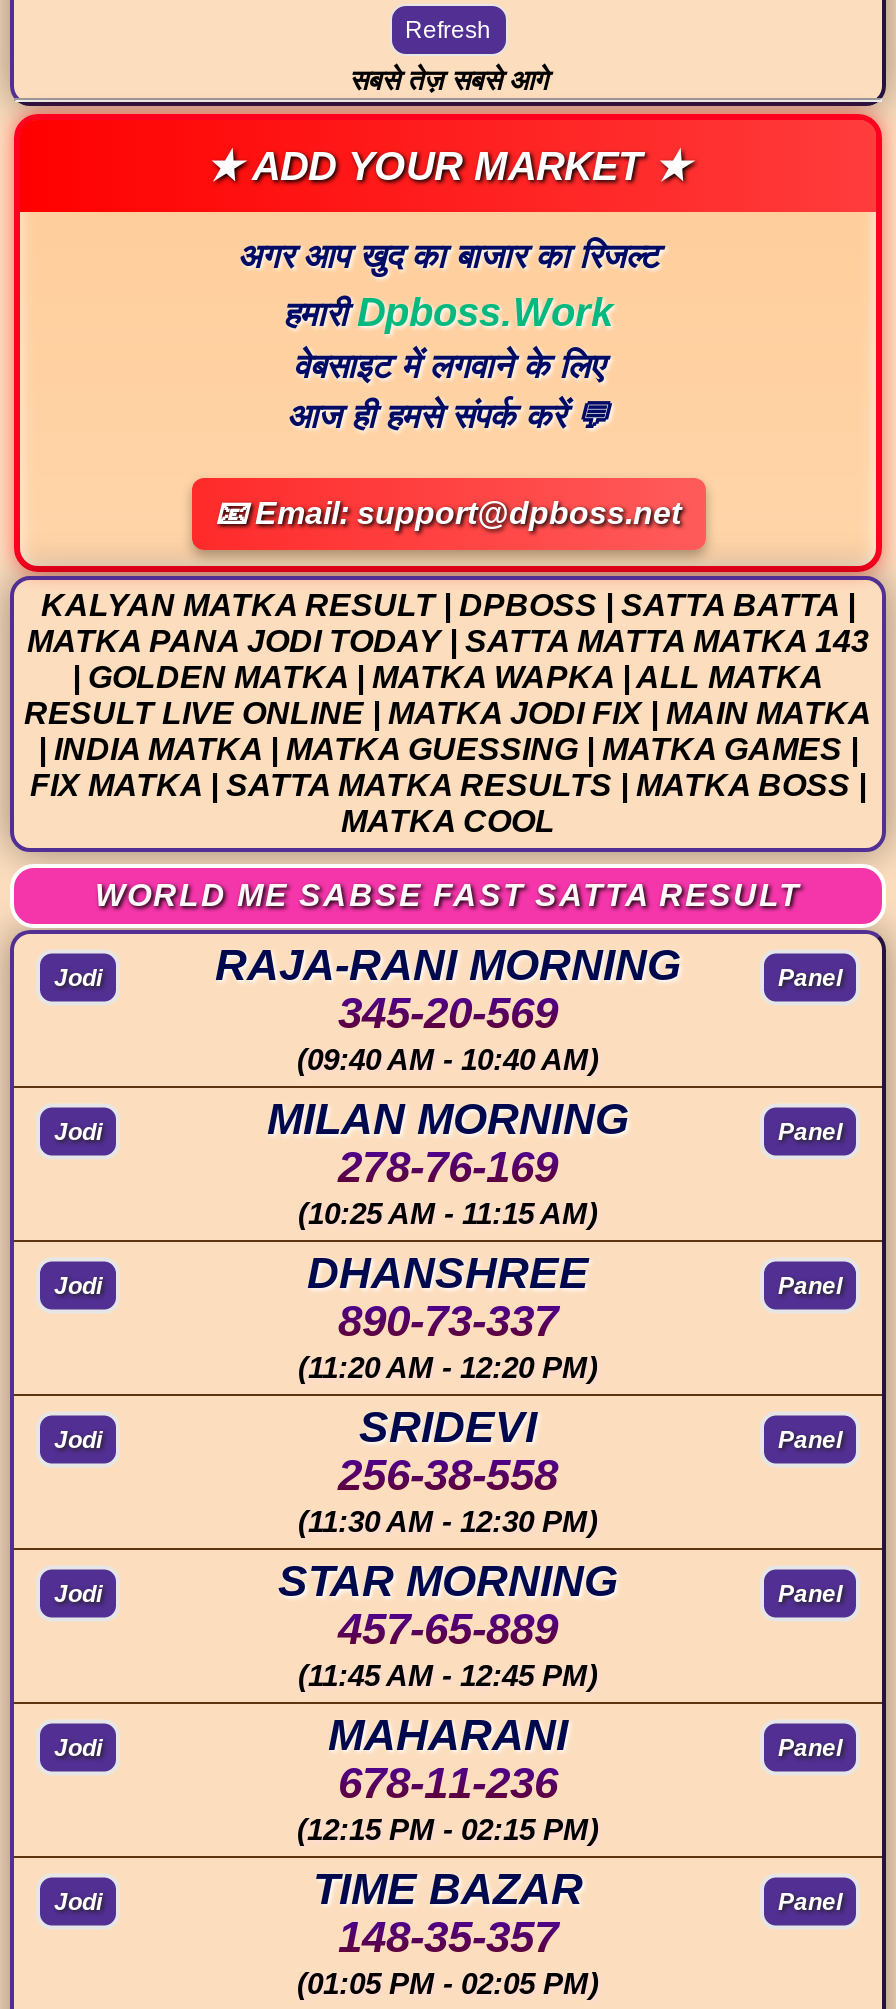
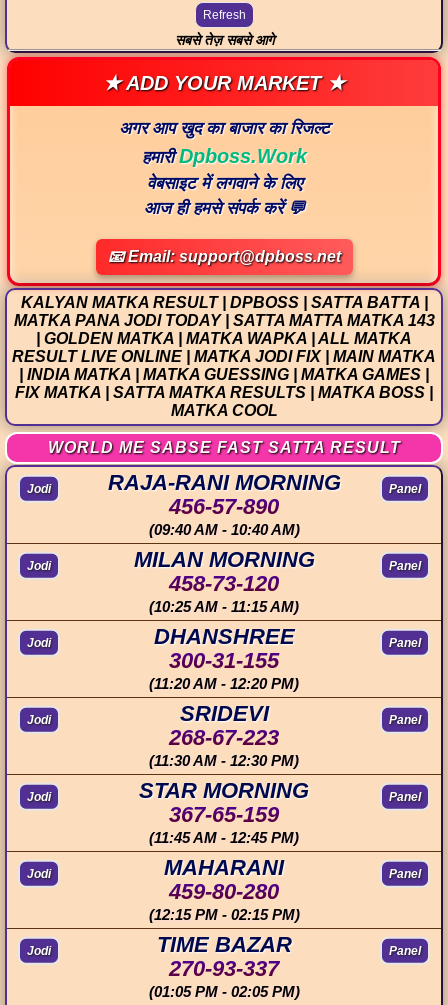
[338,988,558,1038] 345-20-569 -> [169,494,279,519] 456-57-890
[338,1142,558,1192] 278-76-169 -> [169,571,279,596] 458-73-120
[338,1296,558,1346] 890-73-337 -> [169,648,279,673] 300-31-155
[338,1450,558,1500] 256-38-558 -> [169,725,279,750] 268-67-223
[338,1604,558,1654] 457-65-889 -> [169,802,279,827] 367-65-159
[338,1758,558,1808] 678-11-236 -> [169,879,279,904] 459-80-280
[338,1912,558,1962] 148-35-357 -> [169,956,279,981] 270-93-337

